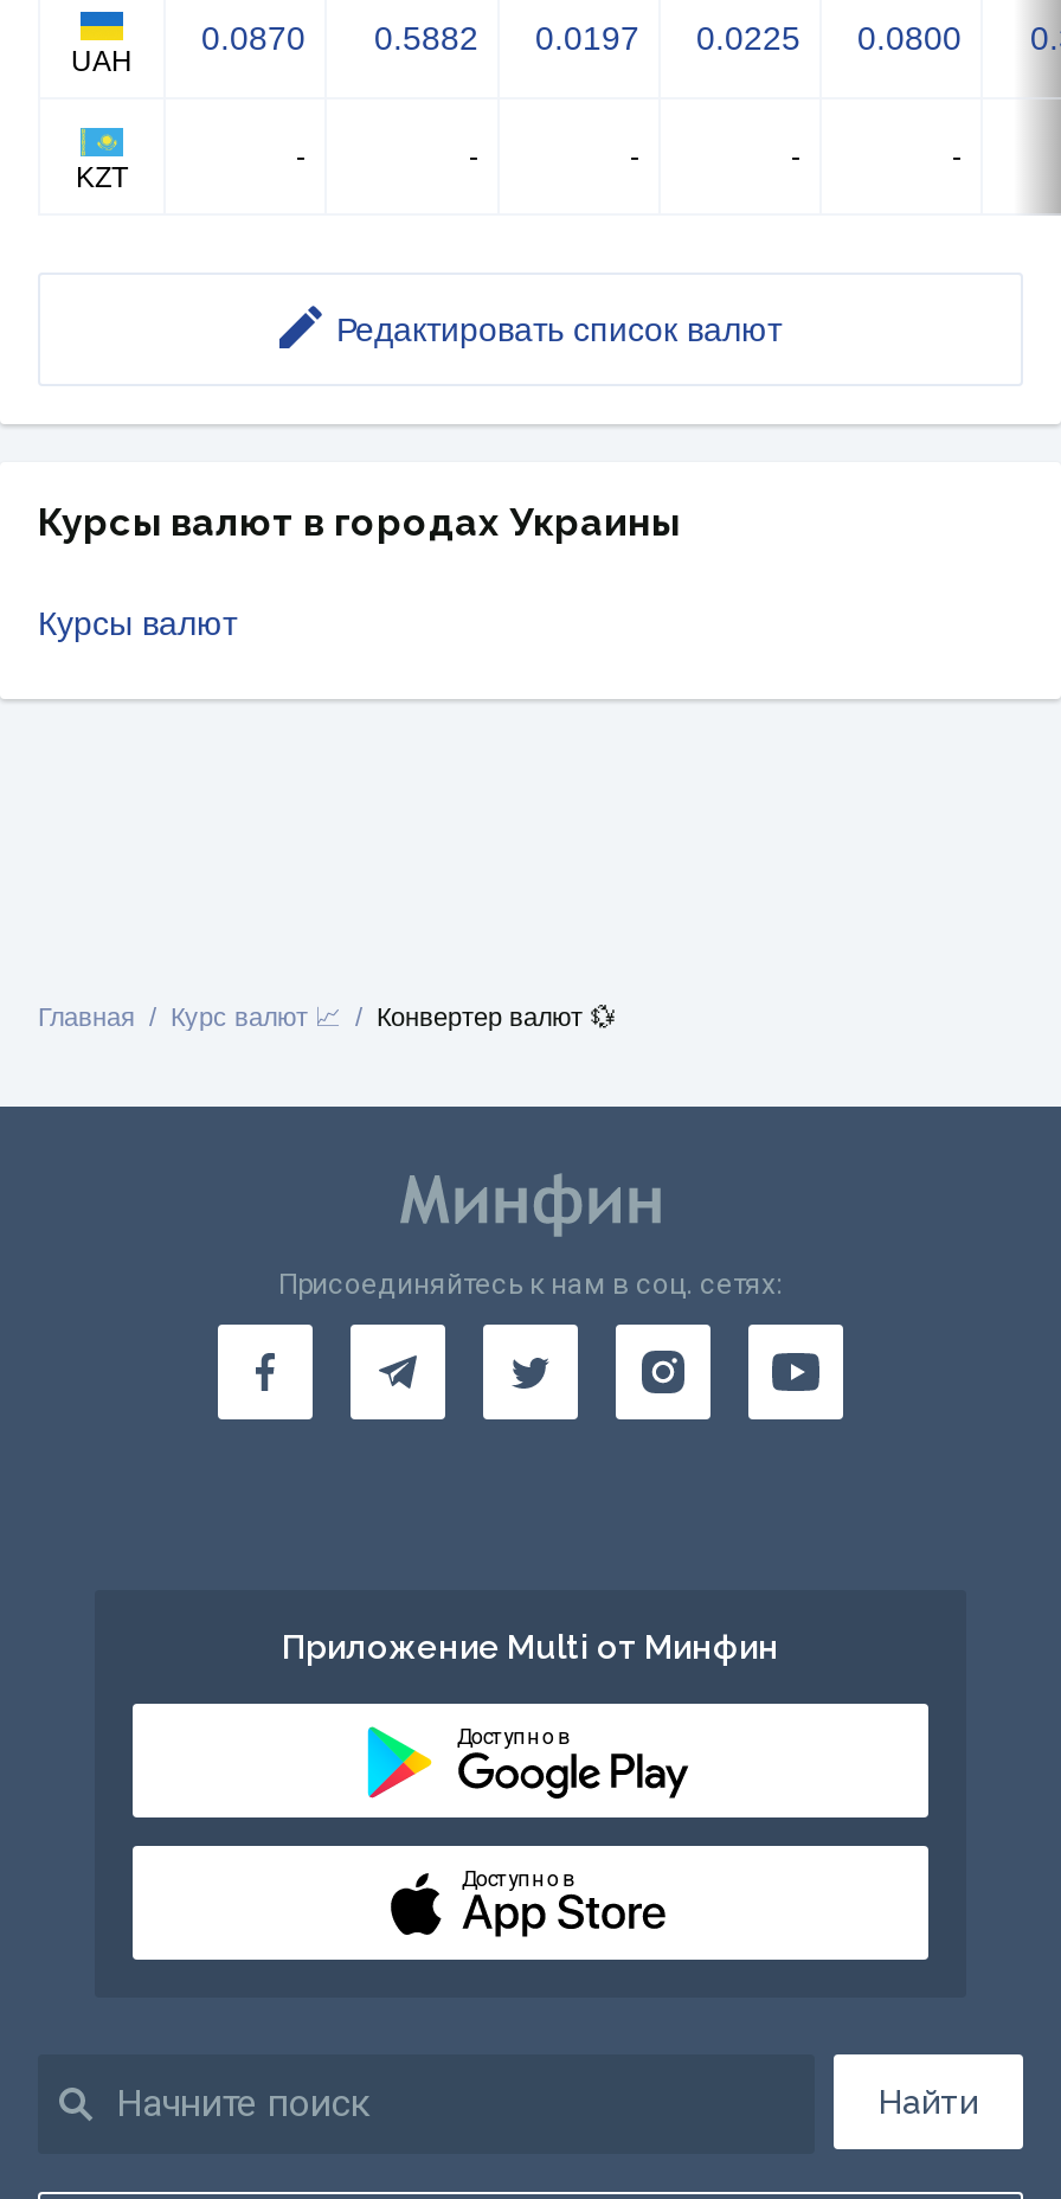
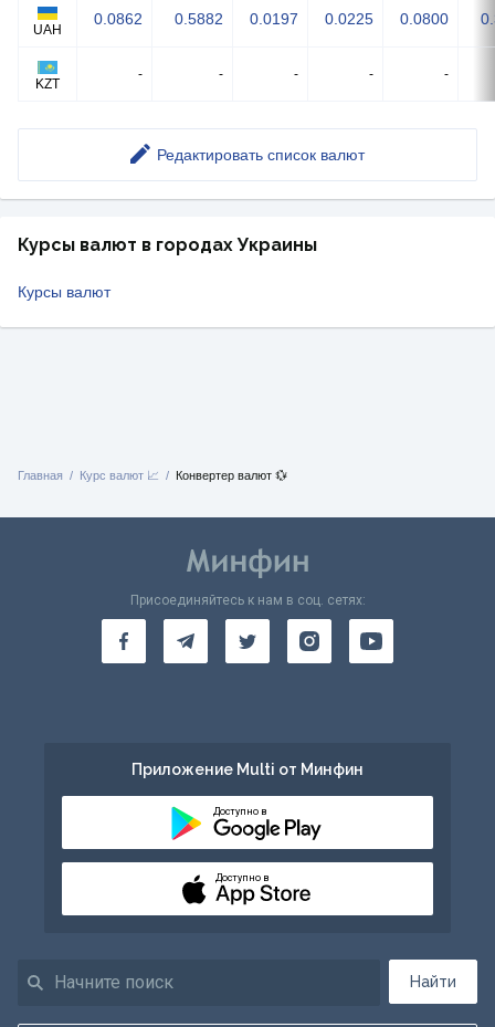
[201,19,306,57] 0.0870 -> [94,10,143,28] 0.0862

